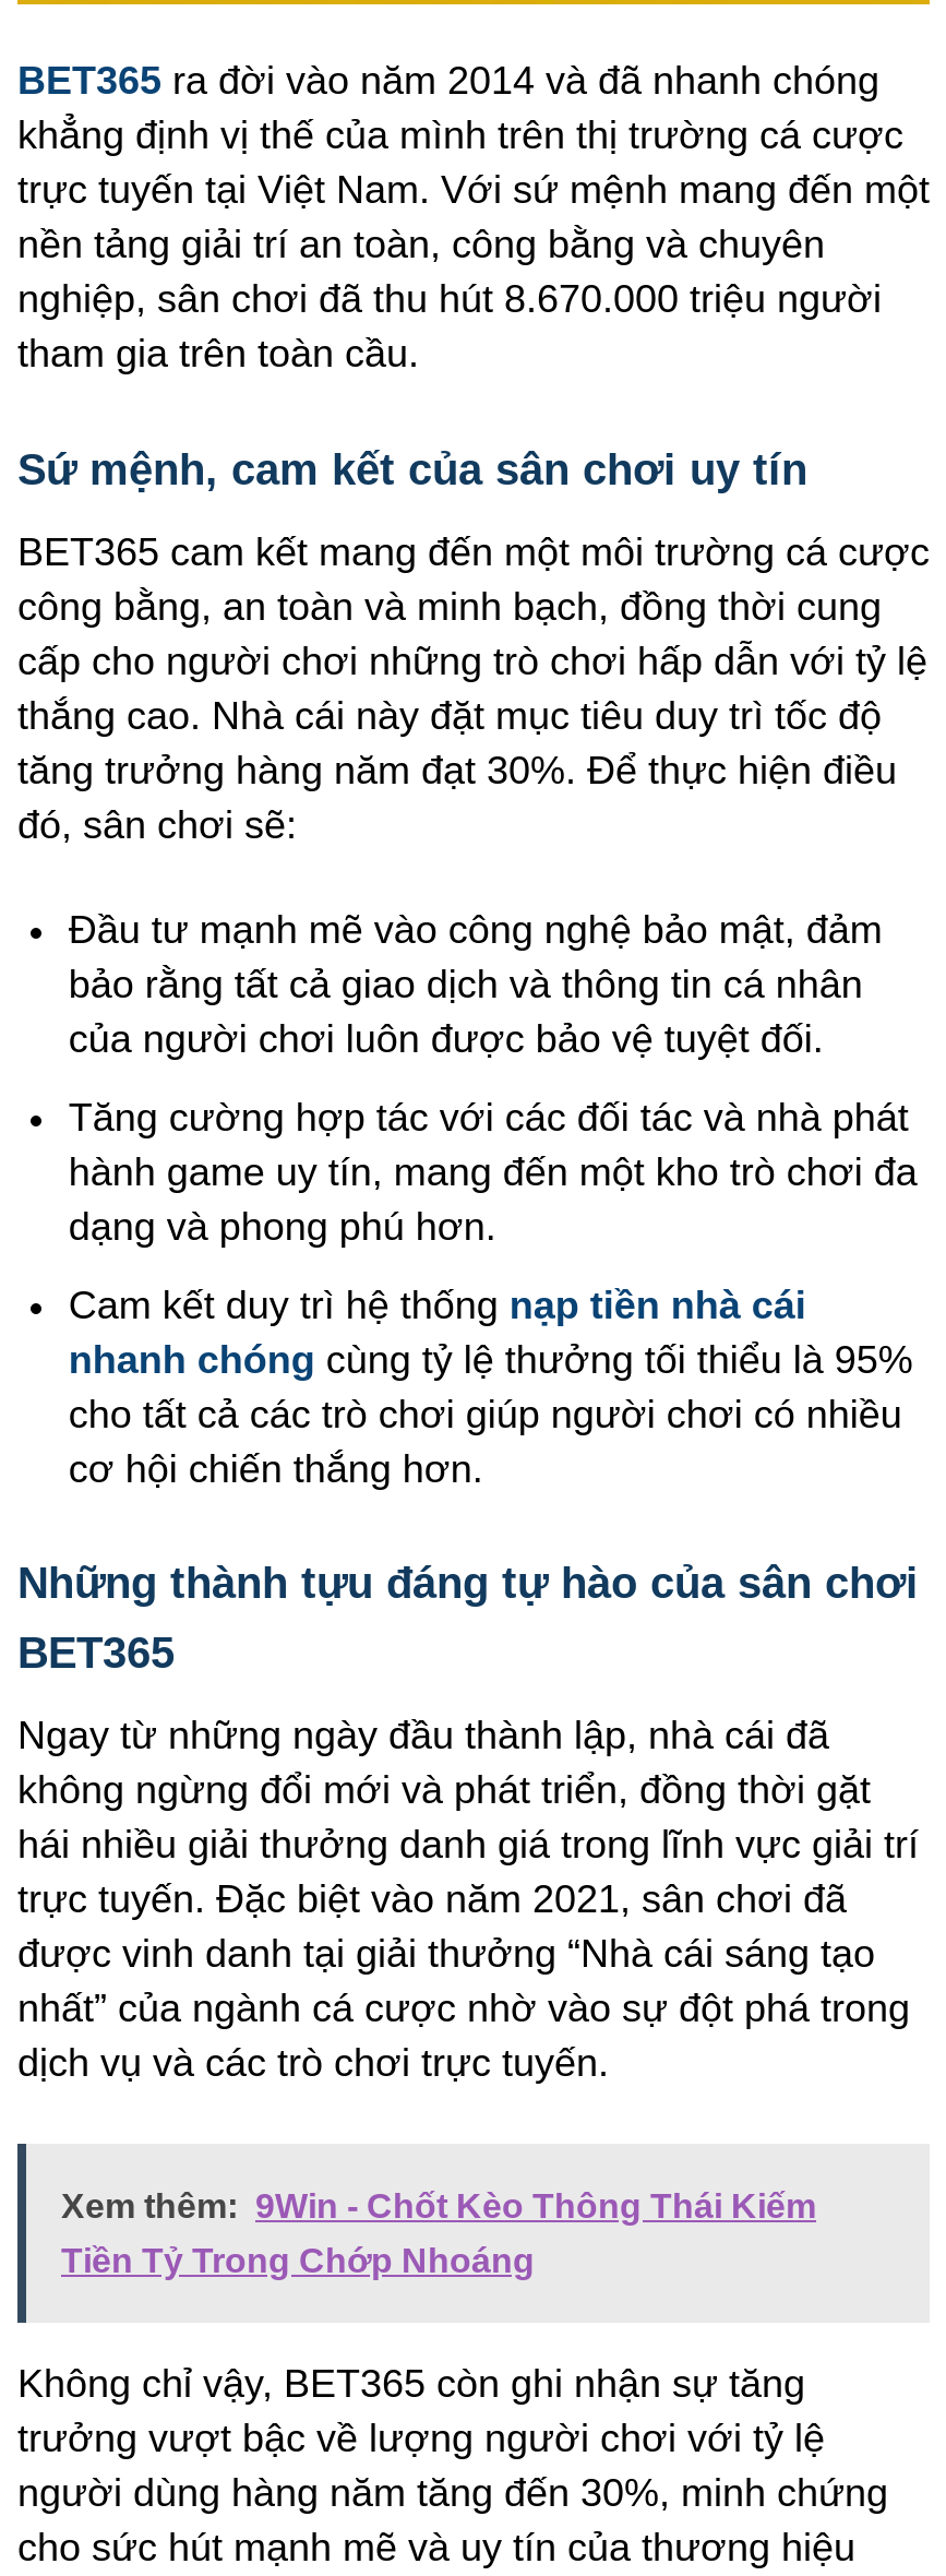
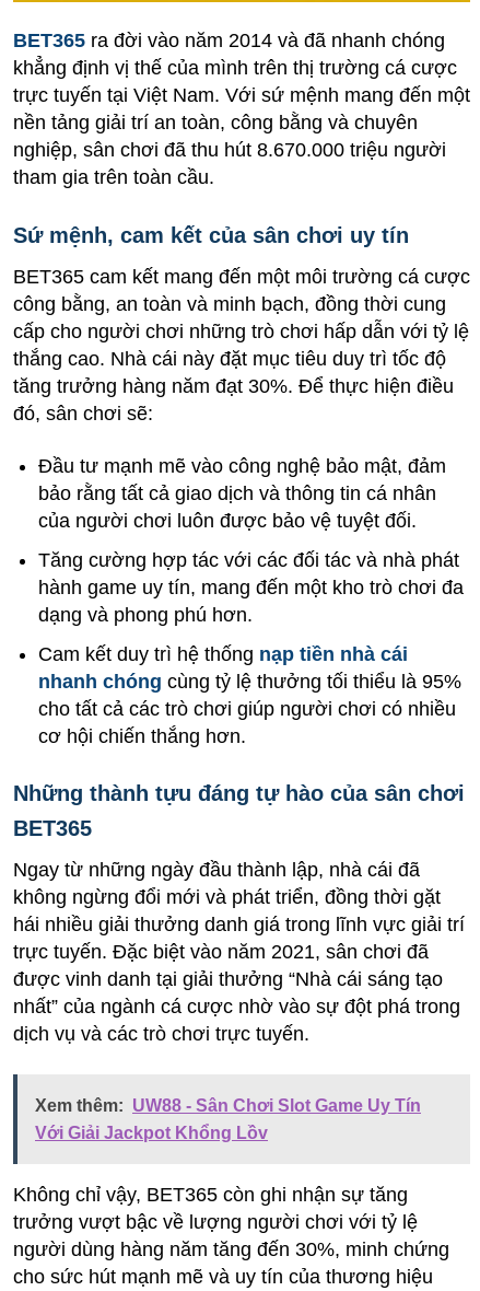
[61,2186,816,2223] Xem thêm: 9Win - Chốt Kèo Thông Thái Kiếm -> [35,1096,421,1114] Xem thêm: UW88 - Sân Chơi Slot Game Uy Tín
[61,2241,535,2278] Tiền Tỷ Trong Chớp Nhoáng -> [35,1123,268,1142] Với Giải Jackpot Khổng Lồv

